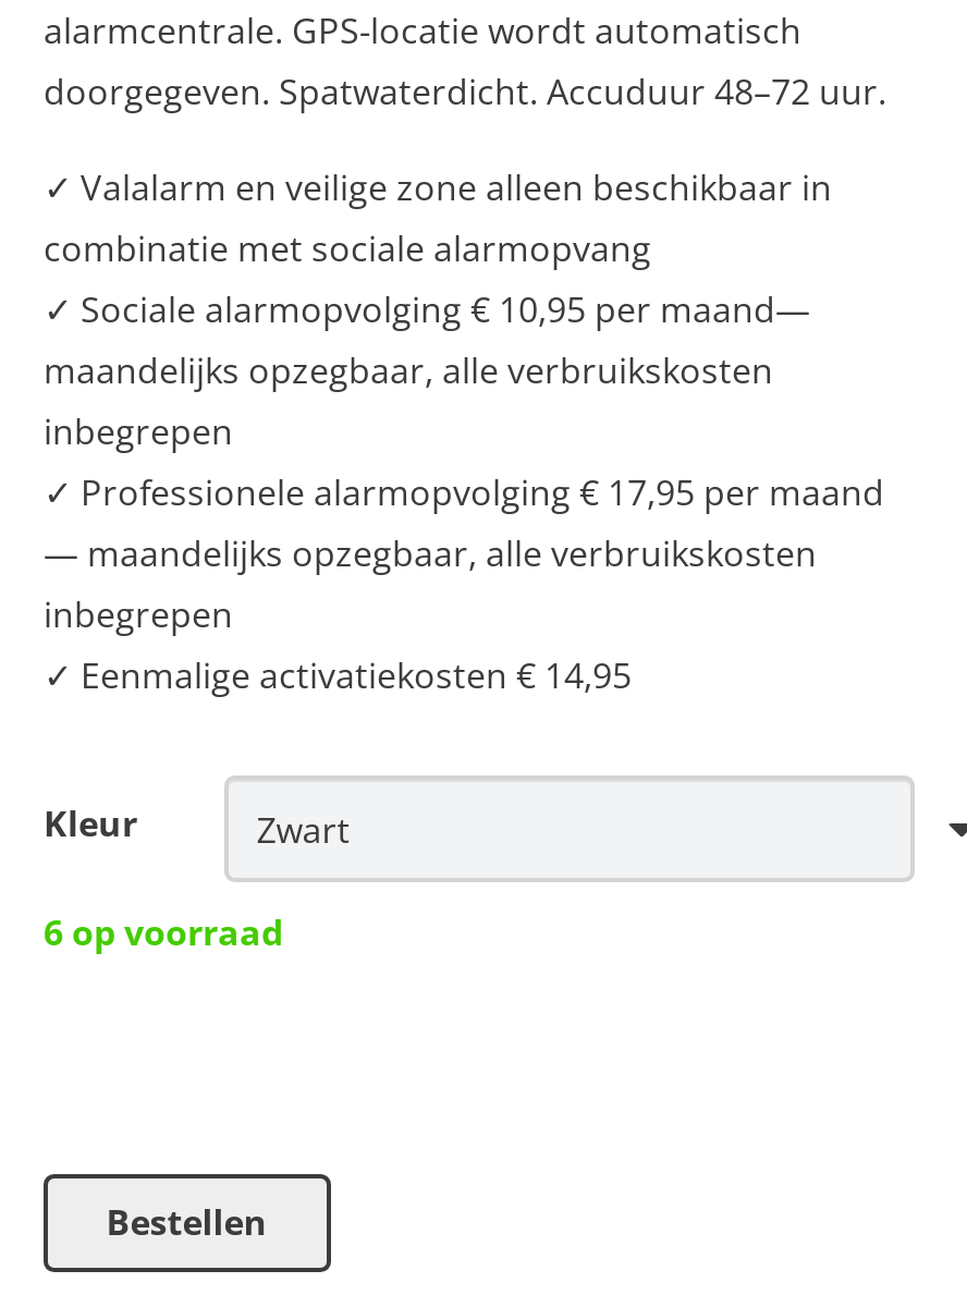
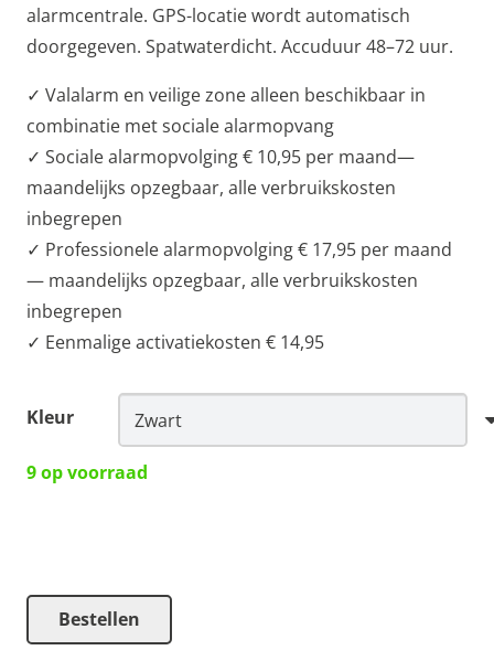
[44,909,283,957] 6 op voorraad -> [26,461,148,485] 9 op voorraad

